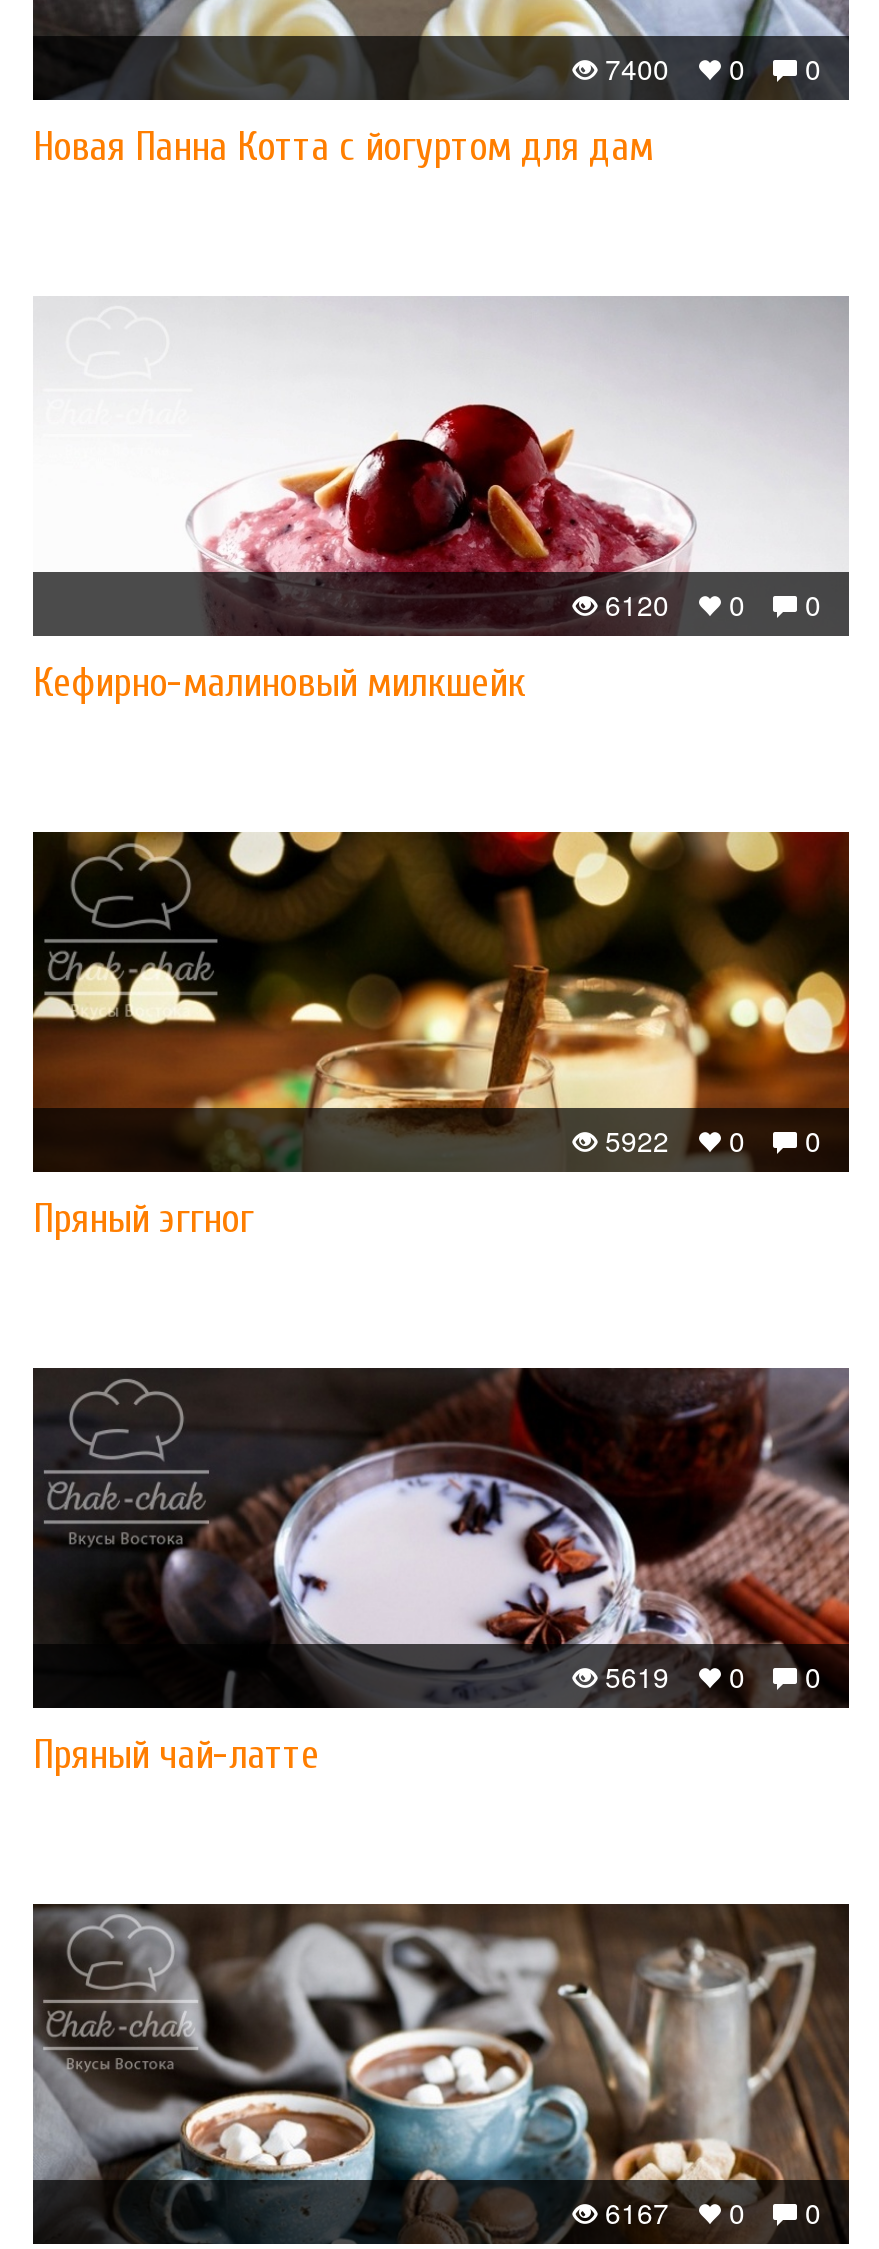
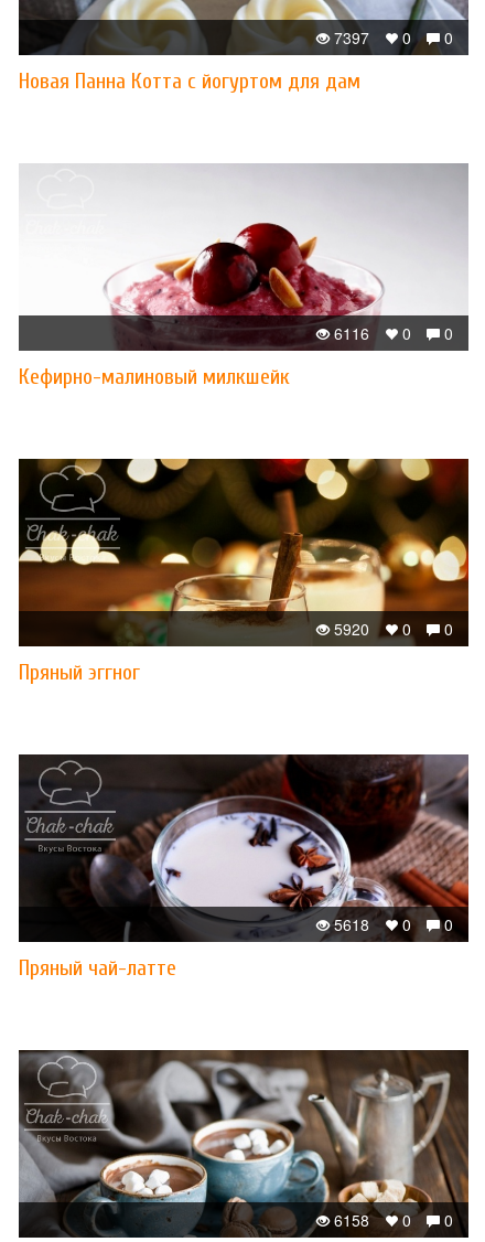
[605,48,821,88] 7400 0 0 -> [334,26,453,49] 7397 0 0
[605,584,821,624] 6120 0 0 -> [334,322,453,344] 6116 0 0
[605,1120,821,1160] 5922 0 0 -> [334,618,453,640] 5920 0 0
[605,1656,821,1696] 5619 0 0 -> [334,913,453,935] 5618 0 0
[605,2192,821,2232] 6167 0 0 -> [334,1209,453,1231] 6158 0 0

